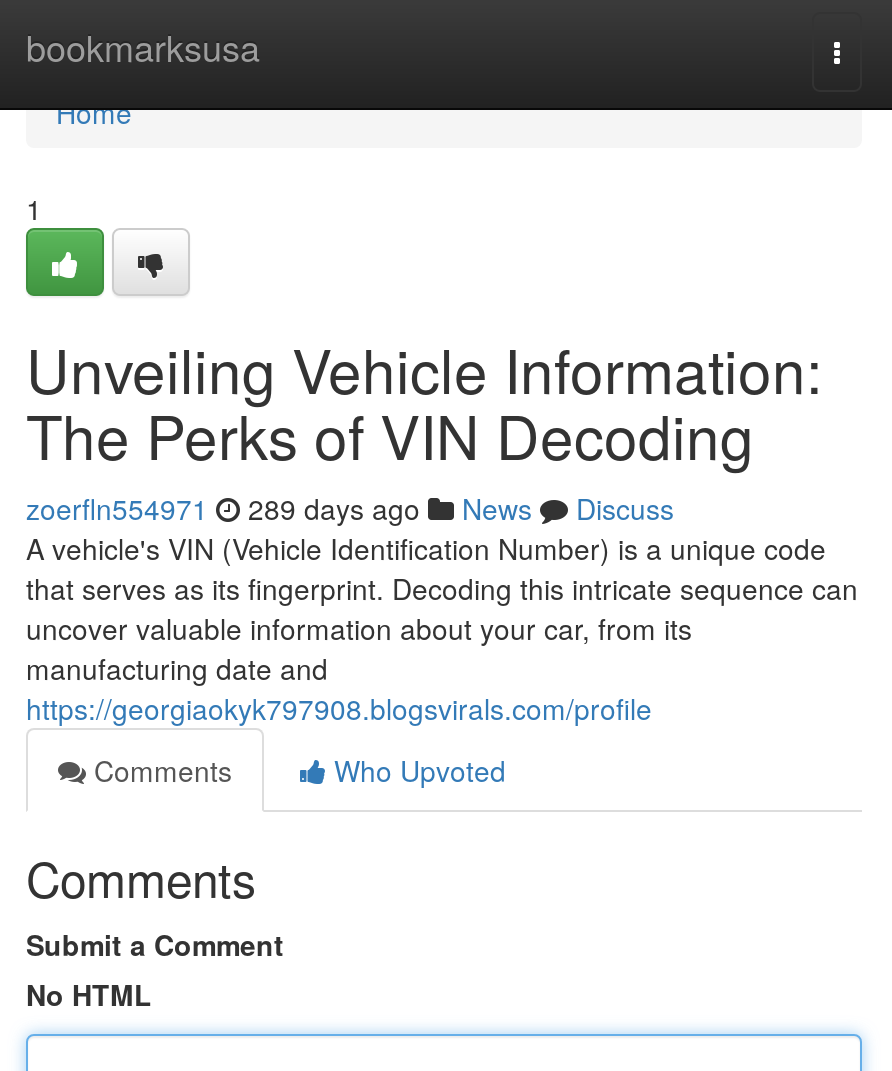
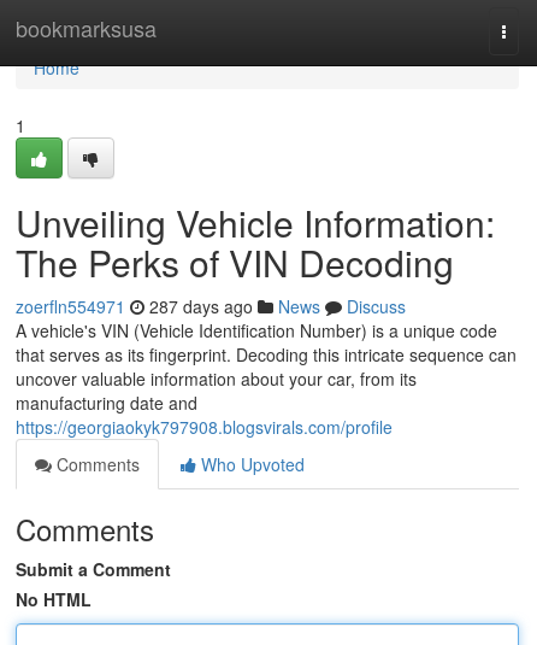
[26,488,674,528] zoerfln554971 289 days ago News Discuss -> [16,294,406,318] zoerfln554971 287 days ago News Discuss

